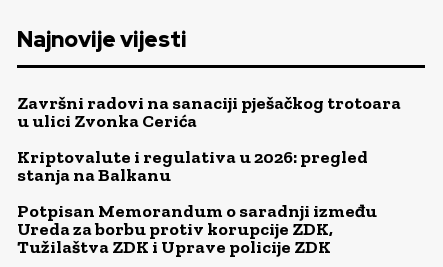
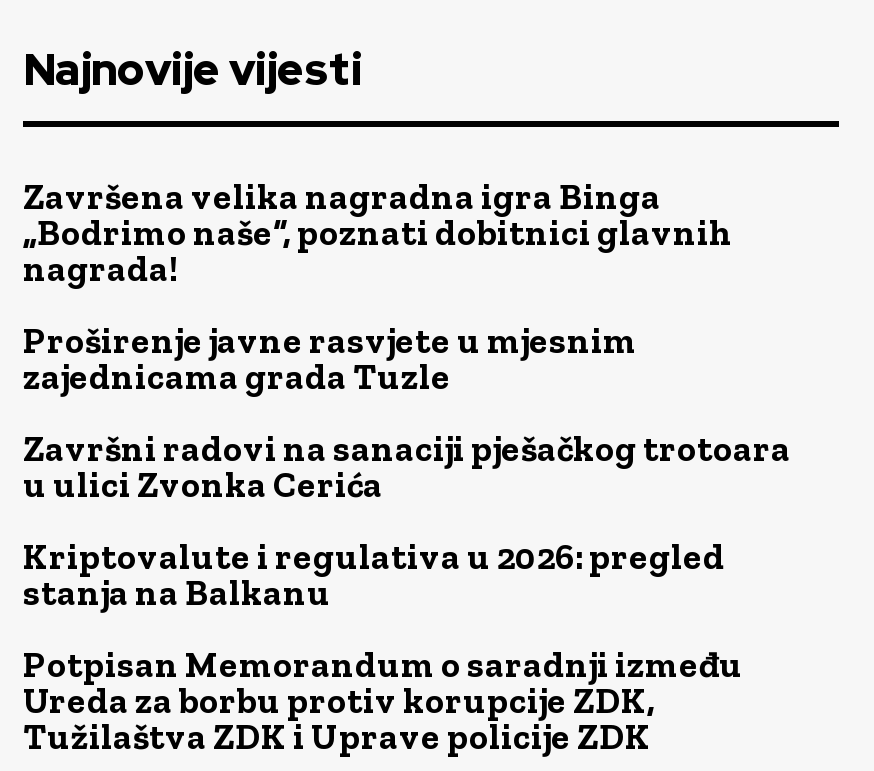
none -> [23,176,733,400] Završena velika nagradna igra Binga | „Bodrimo naše“, poznati dobitnici glavnih | nagrada! | Proširenje javne rasvjete u mjesnim | zajednicama grada Tuzle

